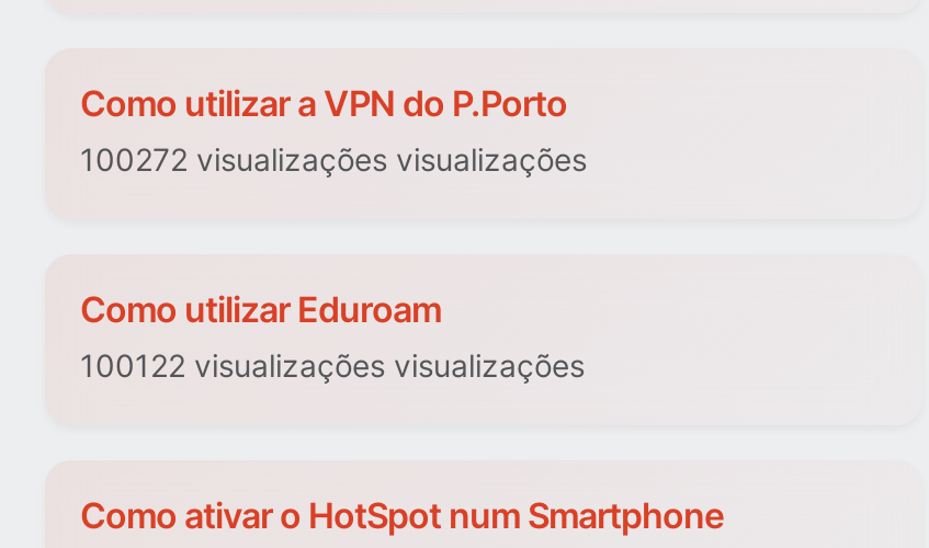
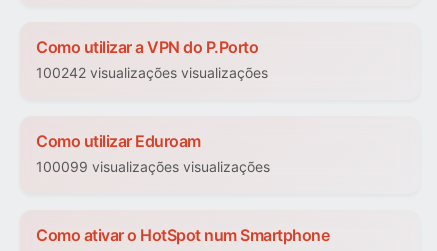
[80,141,587,179] 100272 visualizações visualizações -> [36,64,268,81] 100242 visualizações visualizações
[80,347,585,385] 100122 visualizações visualizações -> [36,158,270,175] 100099 visualizações visualizações

